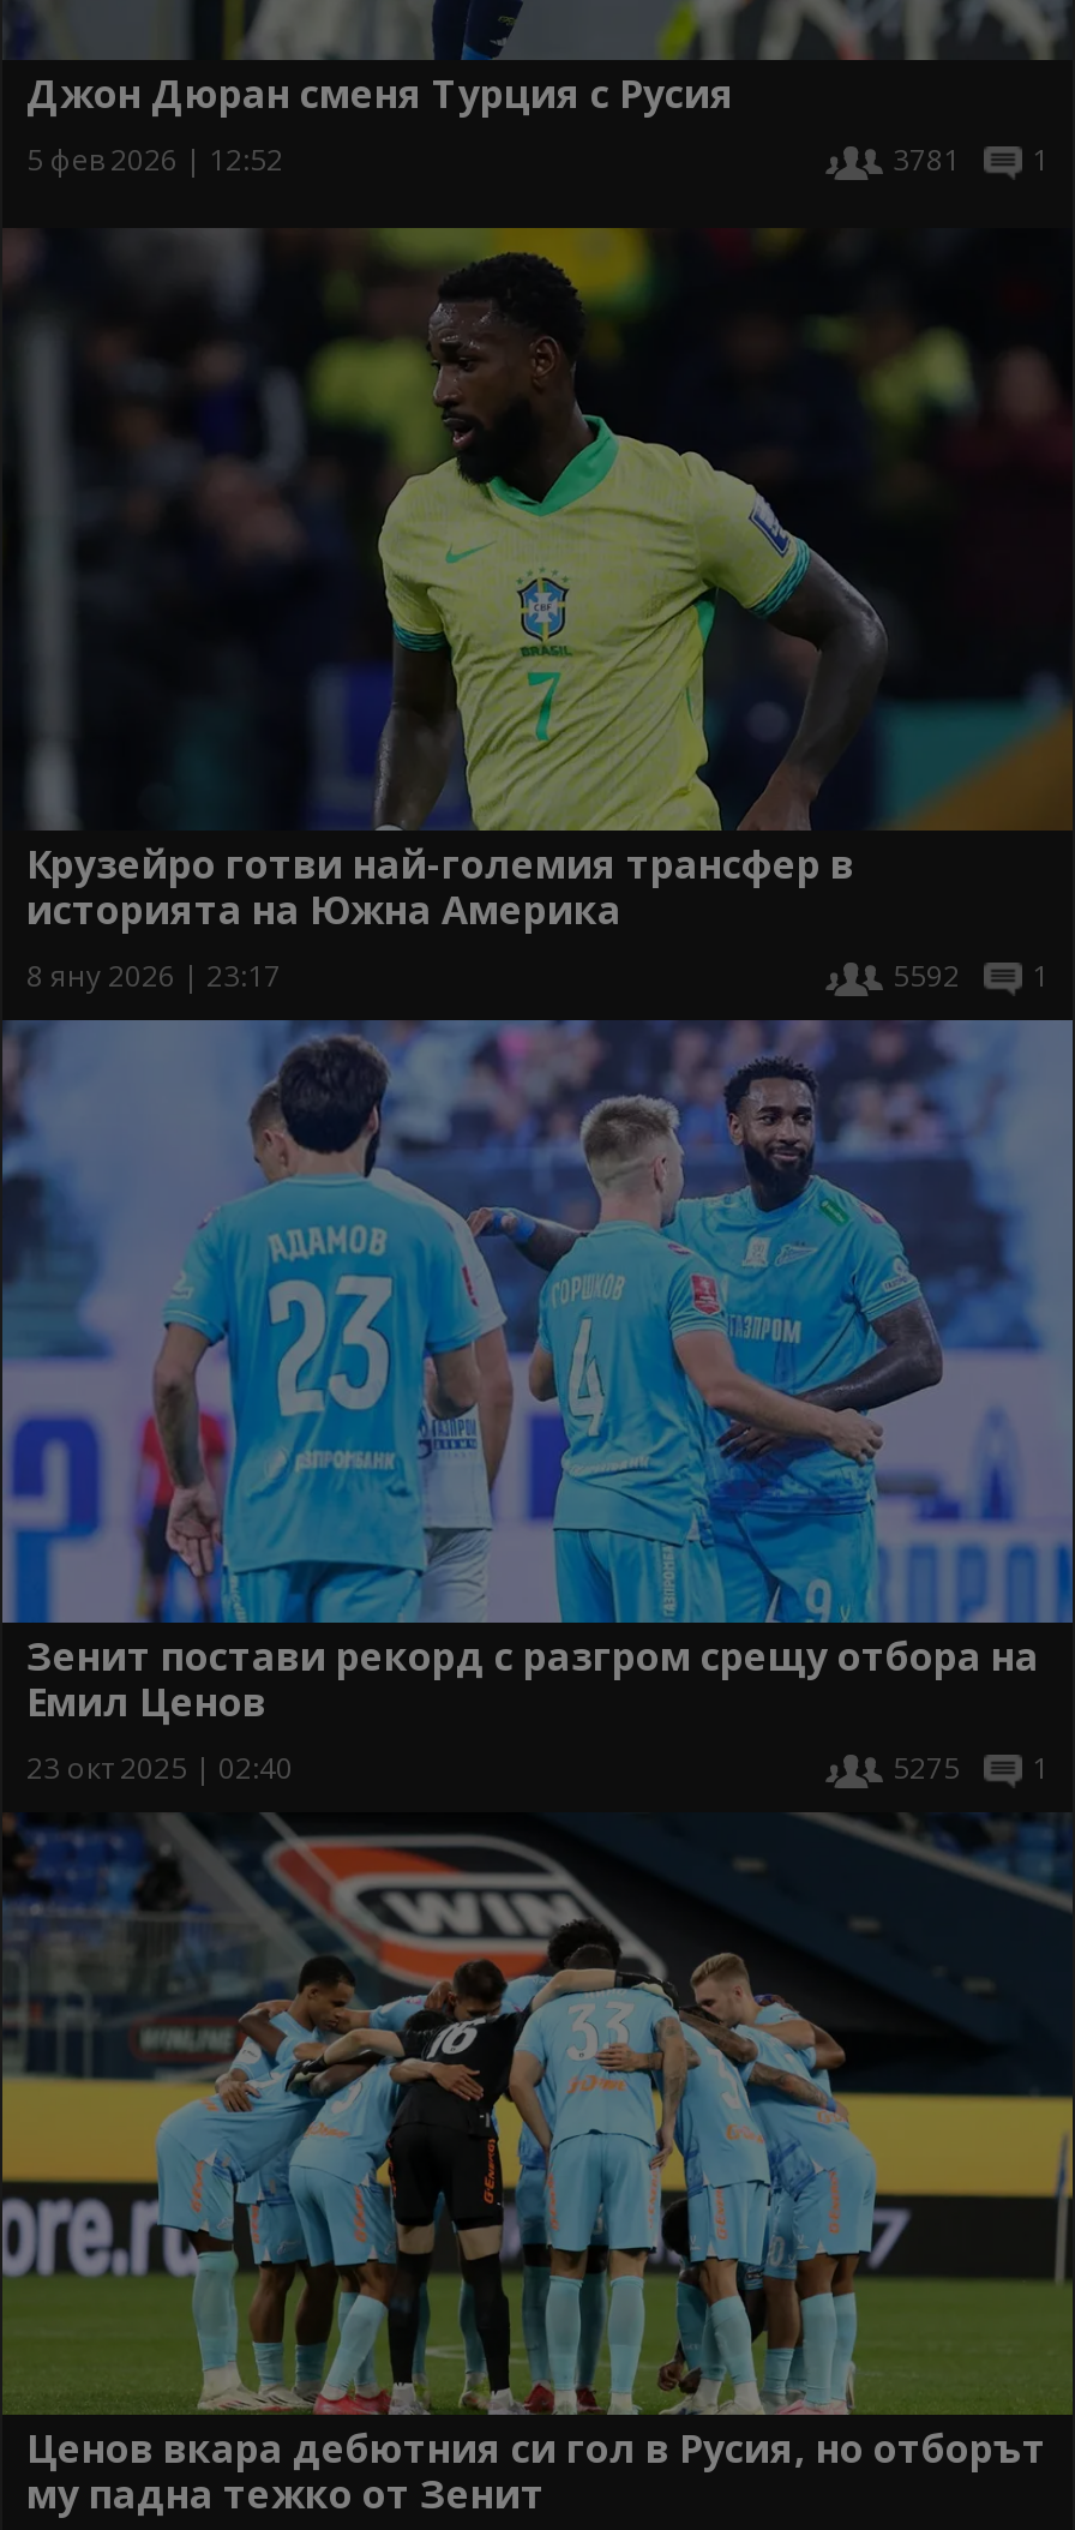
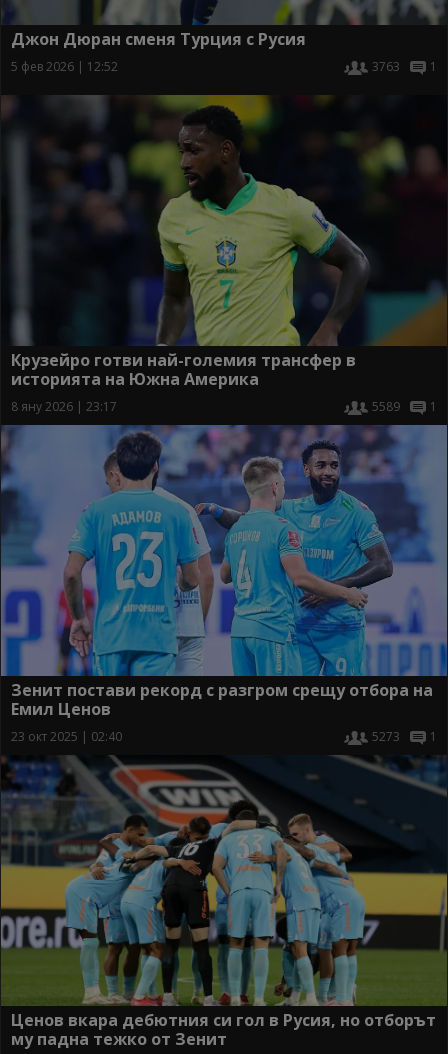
[893,138,1049,179] 3781 1 -> [372,58,437,75] 3763 1
[893,955,1049,995] 5592 1 -> [372,398,437,415] 5589 1
[893,1747,1049,1787] 5275 1 -> [372,728,437,745] 5273 1

